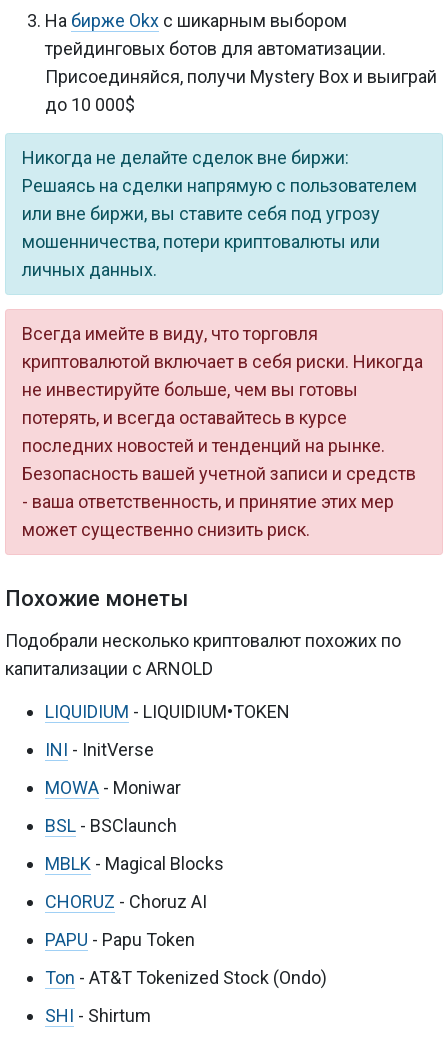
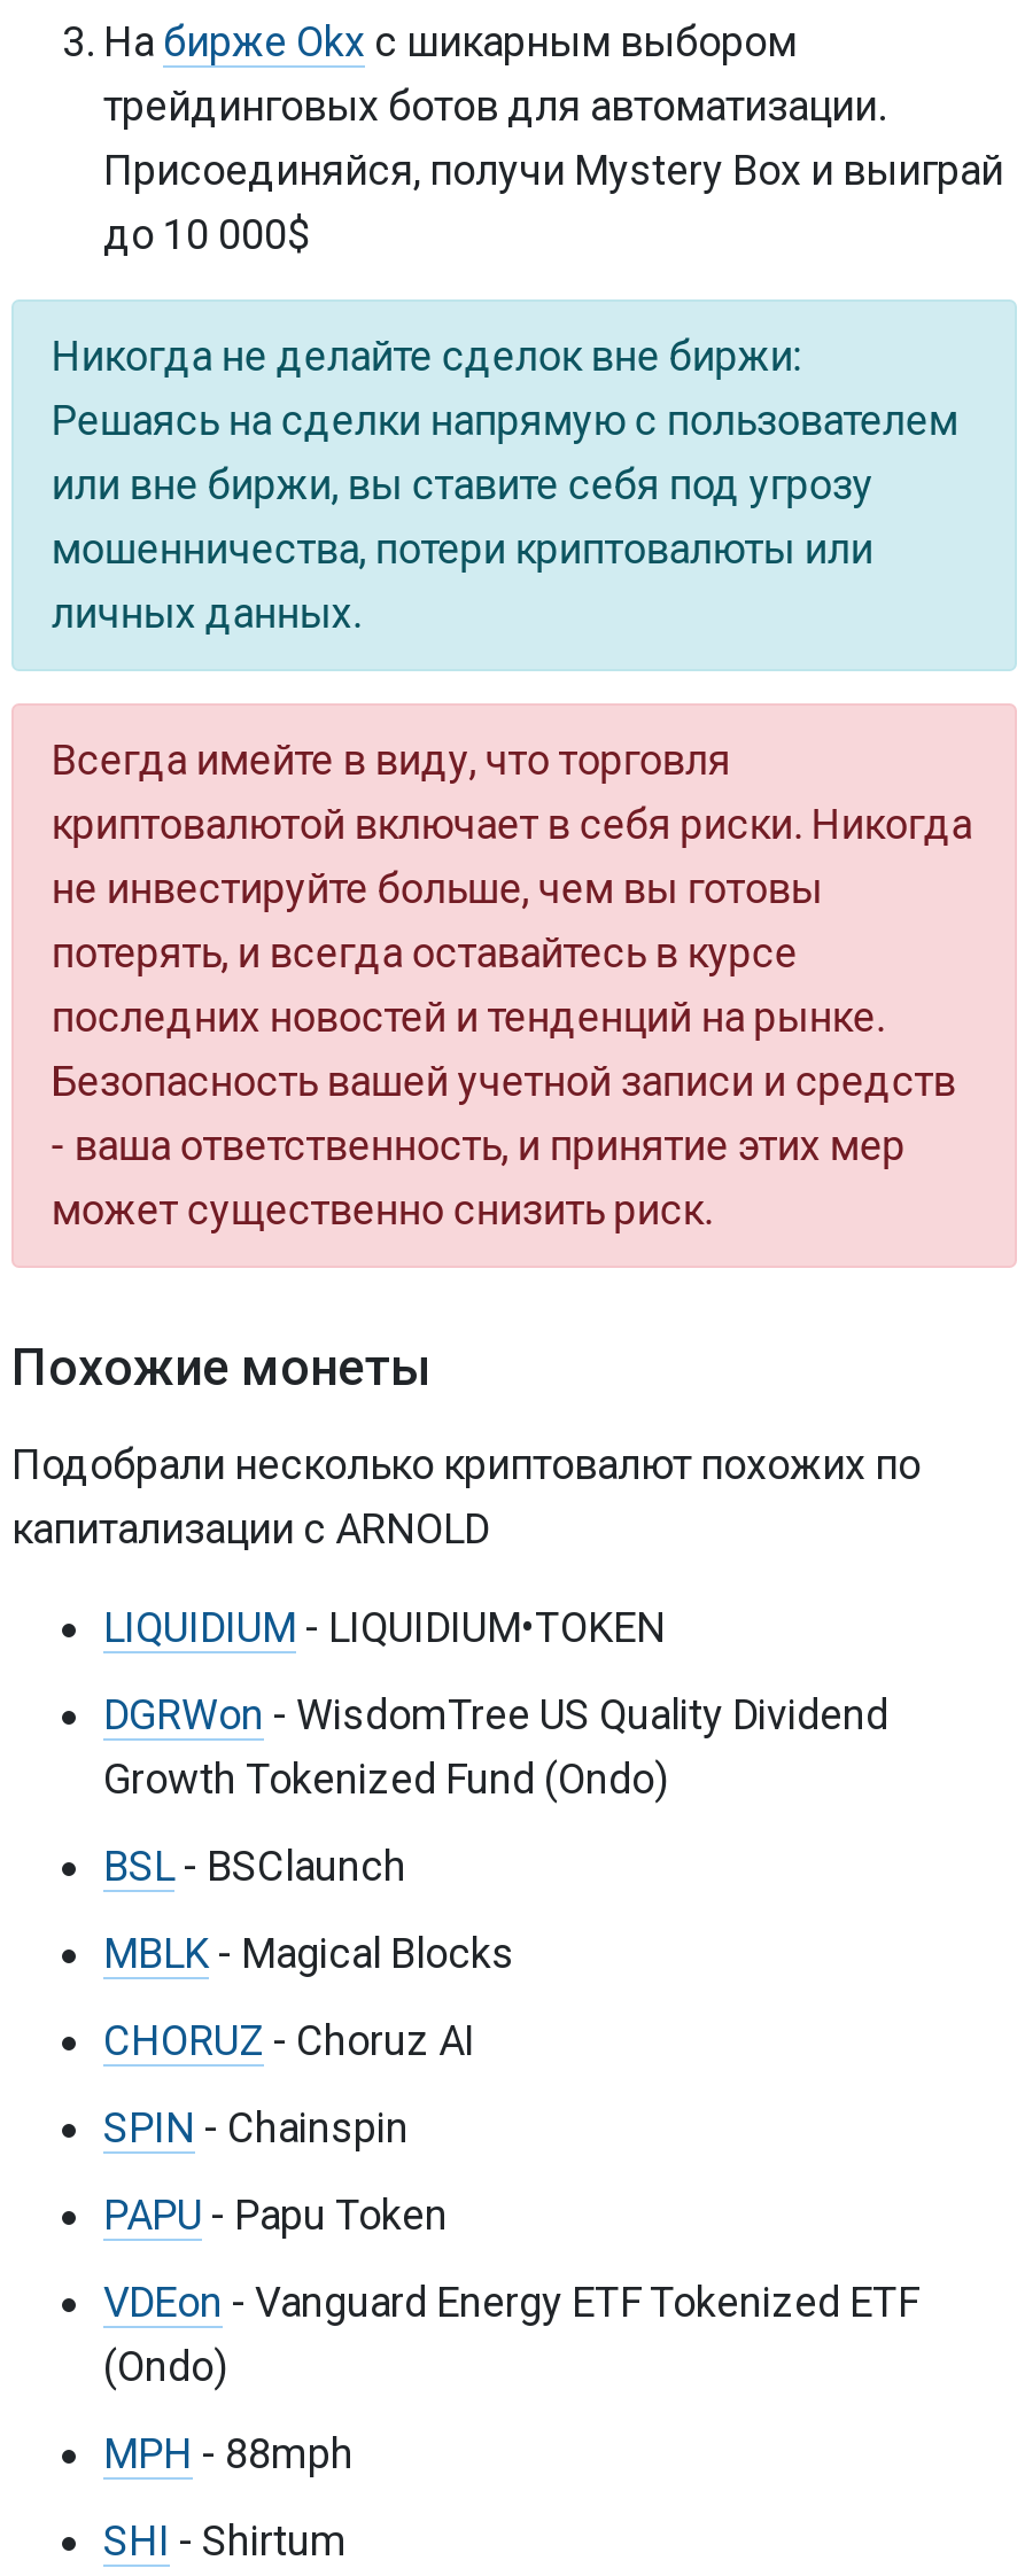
[45,738,181,797] INI - InitVerse | MOWA - Moniwar -> [103,1689,888,1801] DGRWon - WisdomTree US Quality Dividend | Growth Tokenized Fund (Ondo)
none -> [103,2102,409,2150] SPIN - Chainspin
[45,966,327,987] Ton - AT&T Tokenized Stock (Ondo) -> [103,2277,918,2476] VDEon - Vanguard Energy ETF Tokenized ETF | (Ondo) | MPH - 88mph

